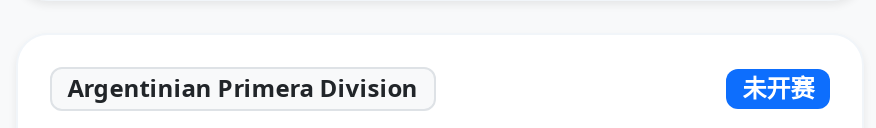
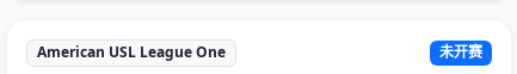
[68,71,418,105] Argentinian Primera Division -> [37,42,225,63] American USL League One

